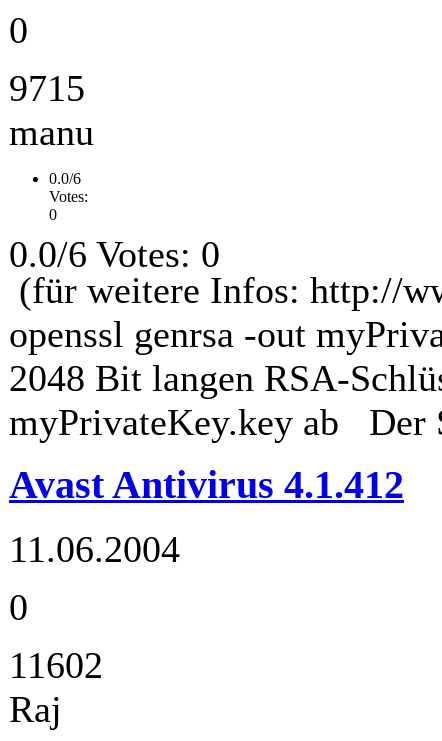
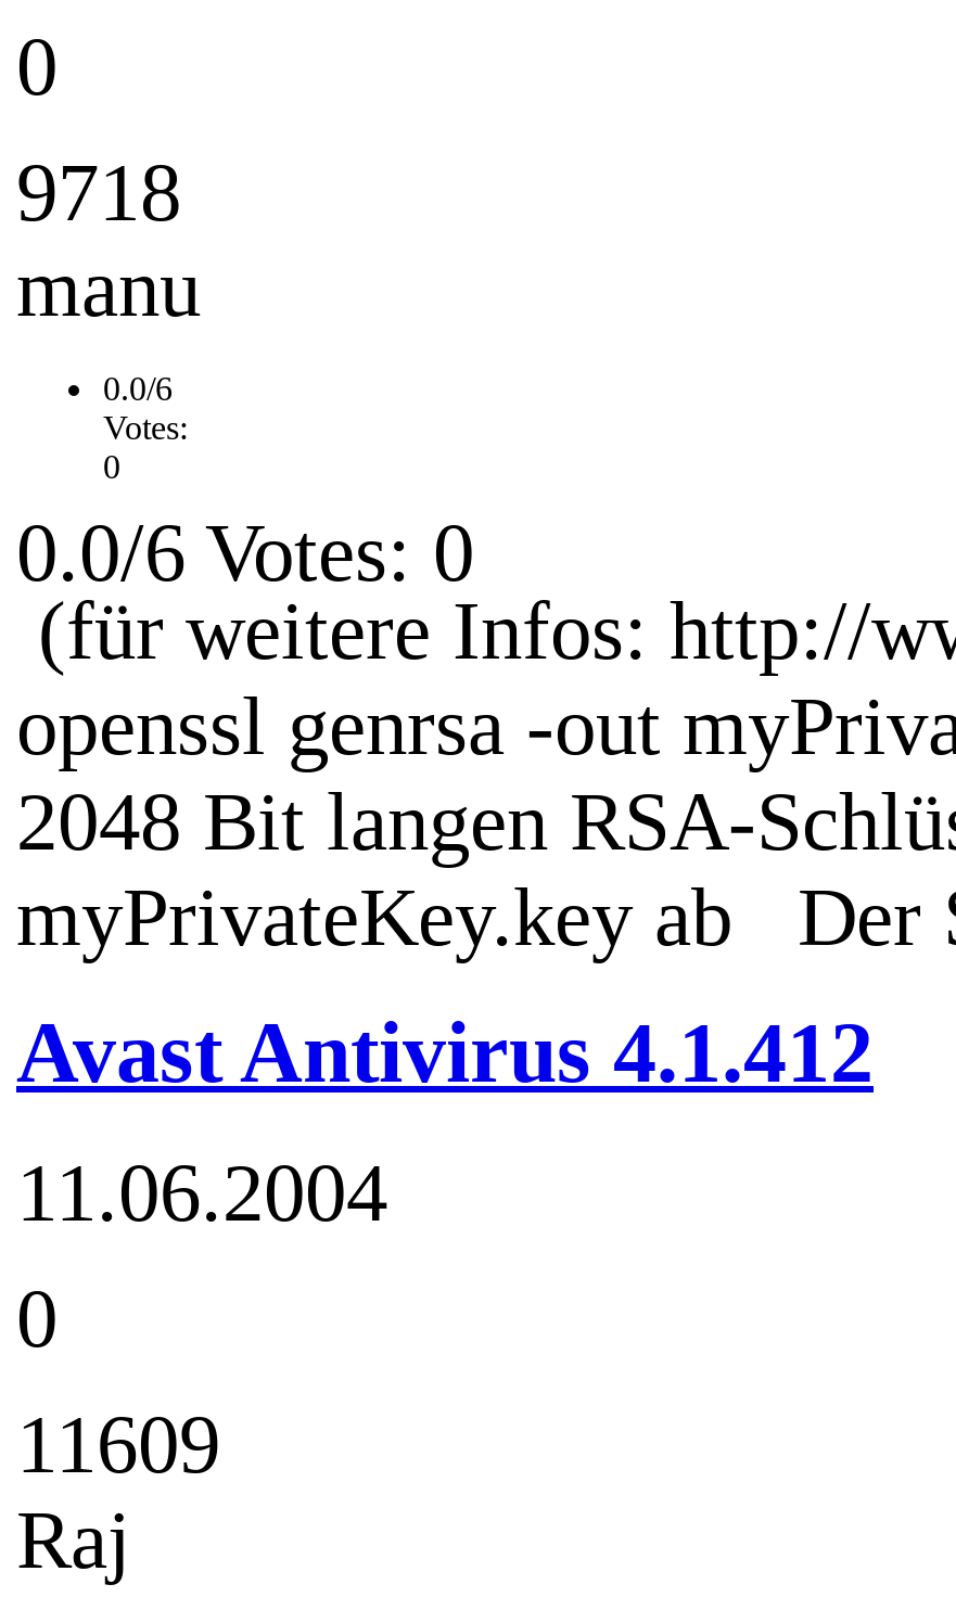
[9,67,85,109] 9715 -> [16,146,181,237] 9718
[9,644,103,686] 11602 -> [16,1399,220,1490] 11609

